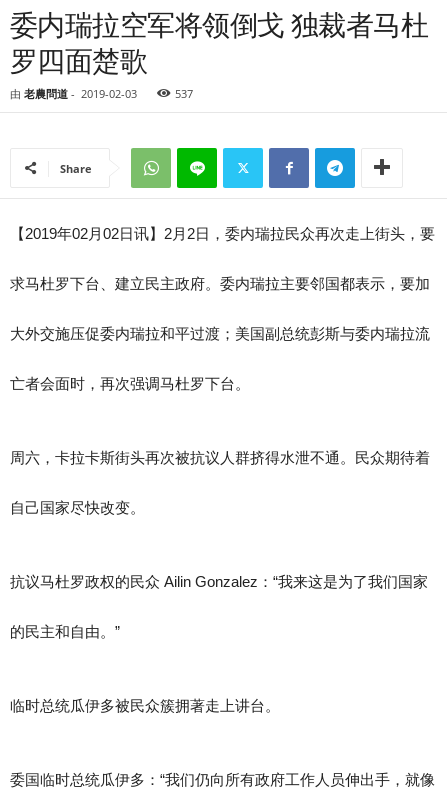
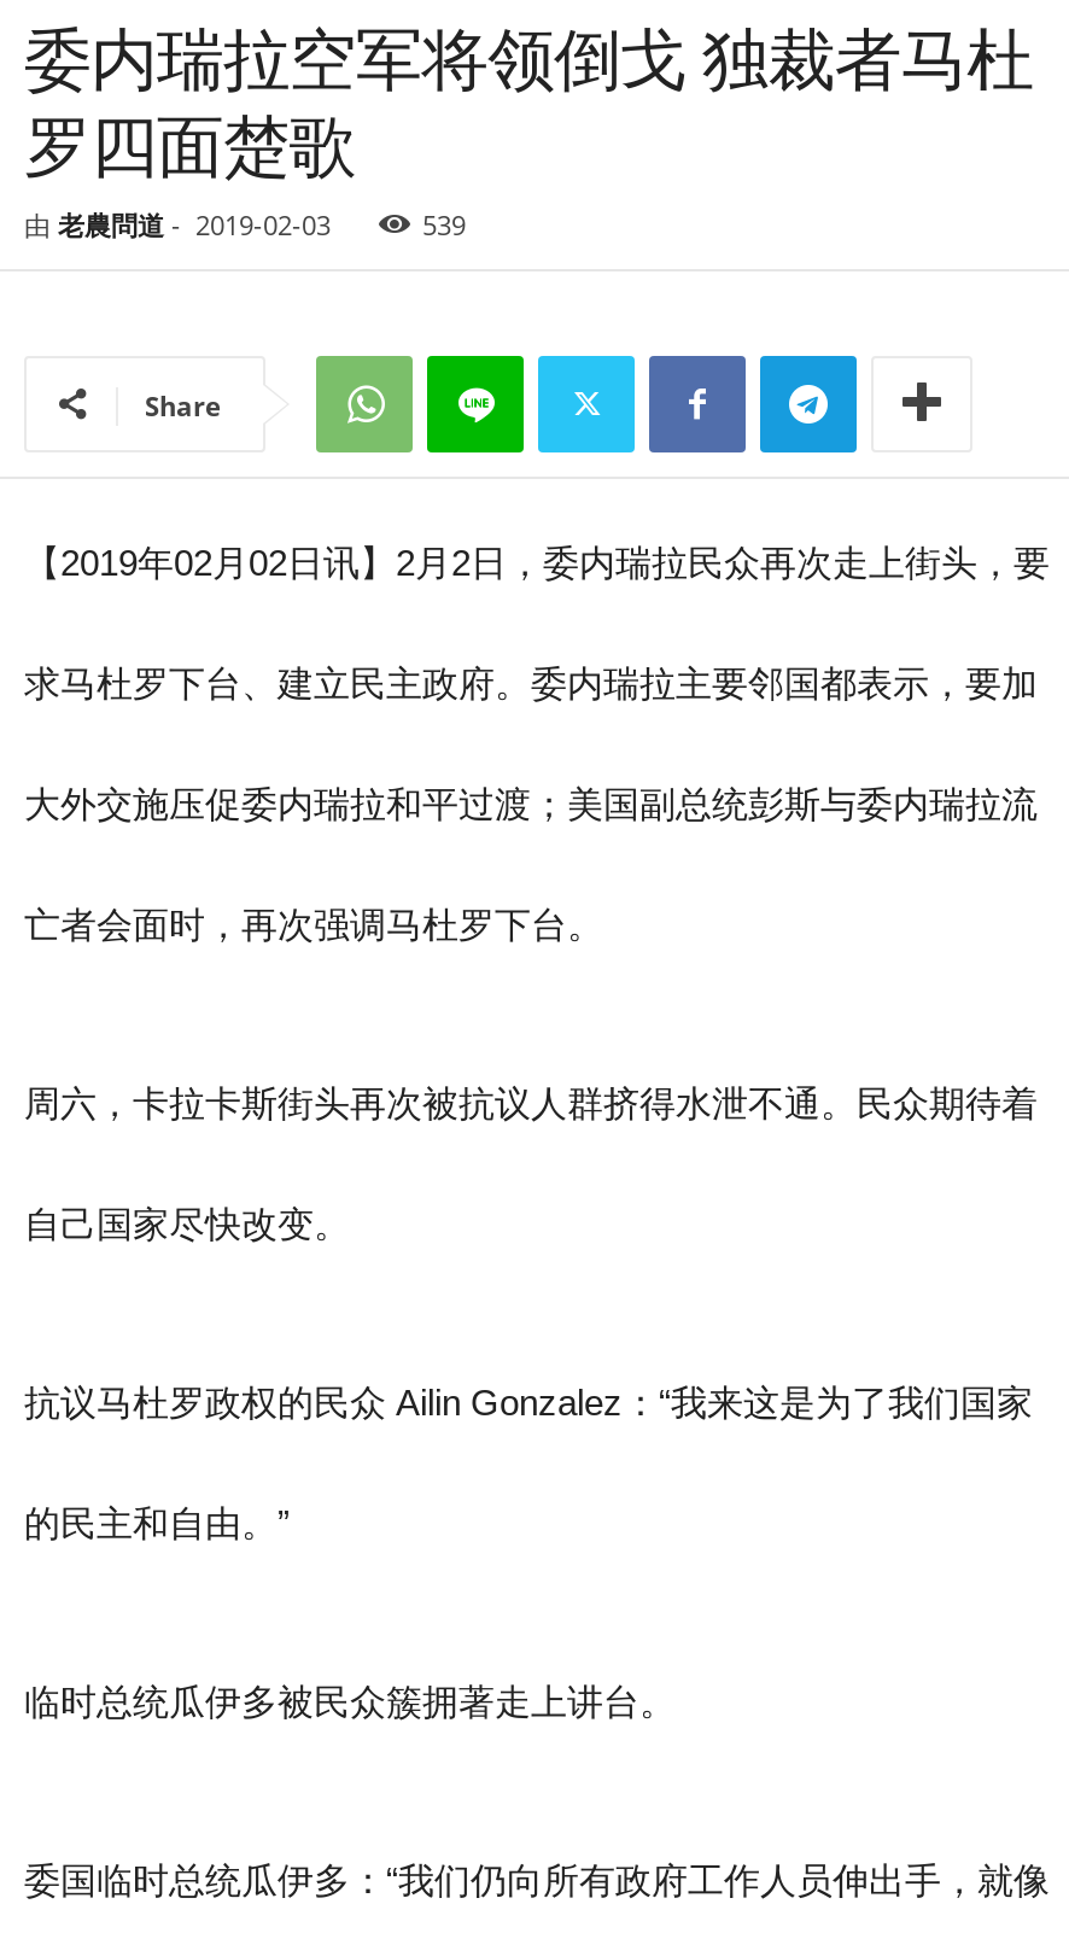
[175,86,193,101] 537 -> [422,206,466,243] 539

